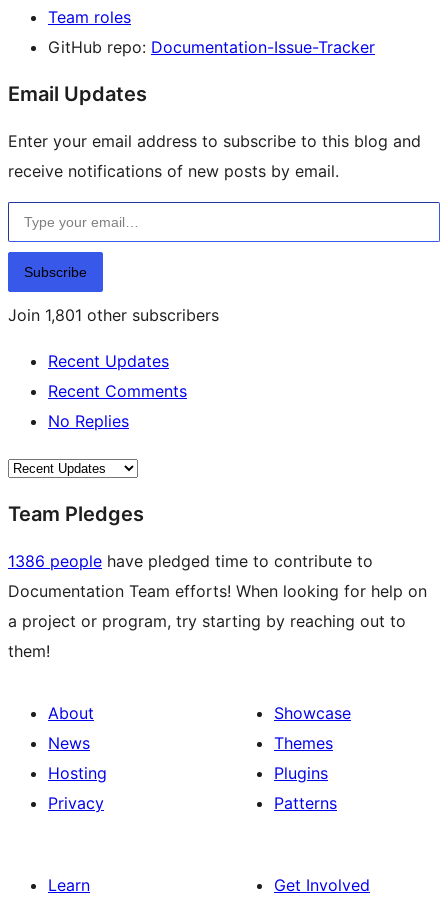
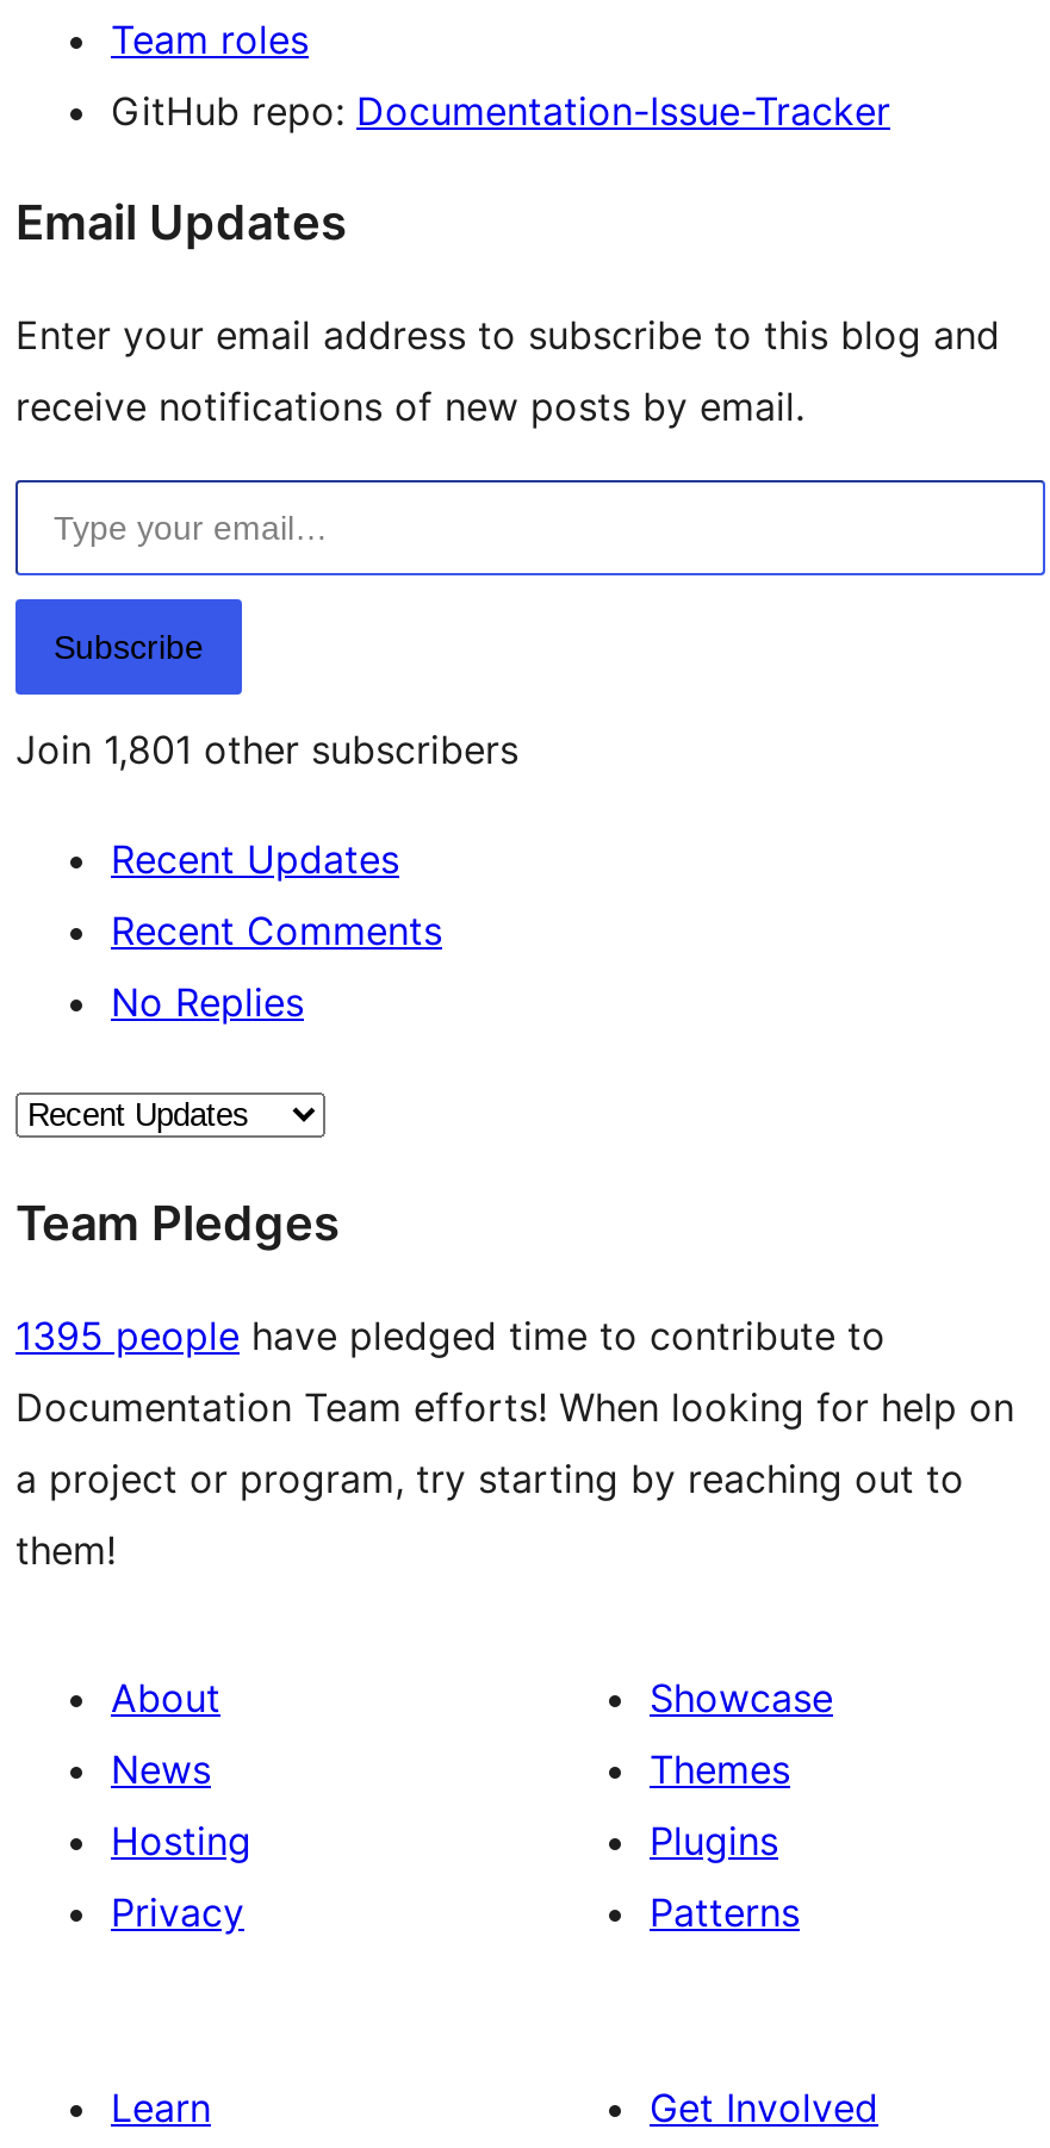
[8,551,373,571] 1386 people have pledged time to contribute to -> [15,1313,886,1360] 1395 people have pledged time to contribute to

